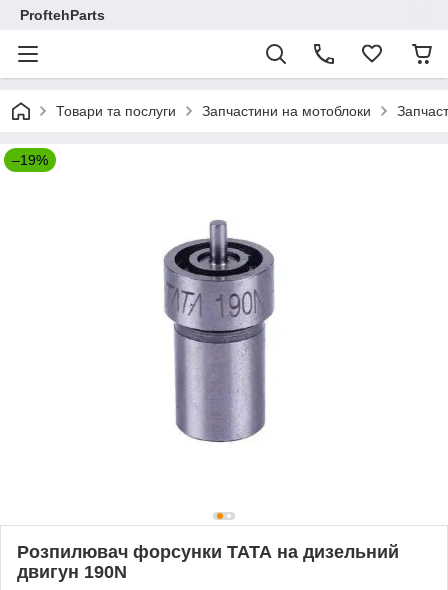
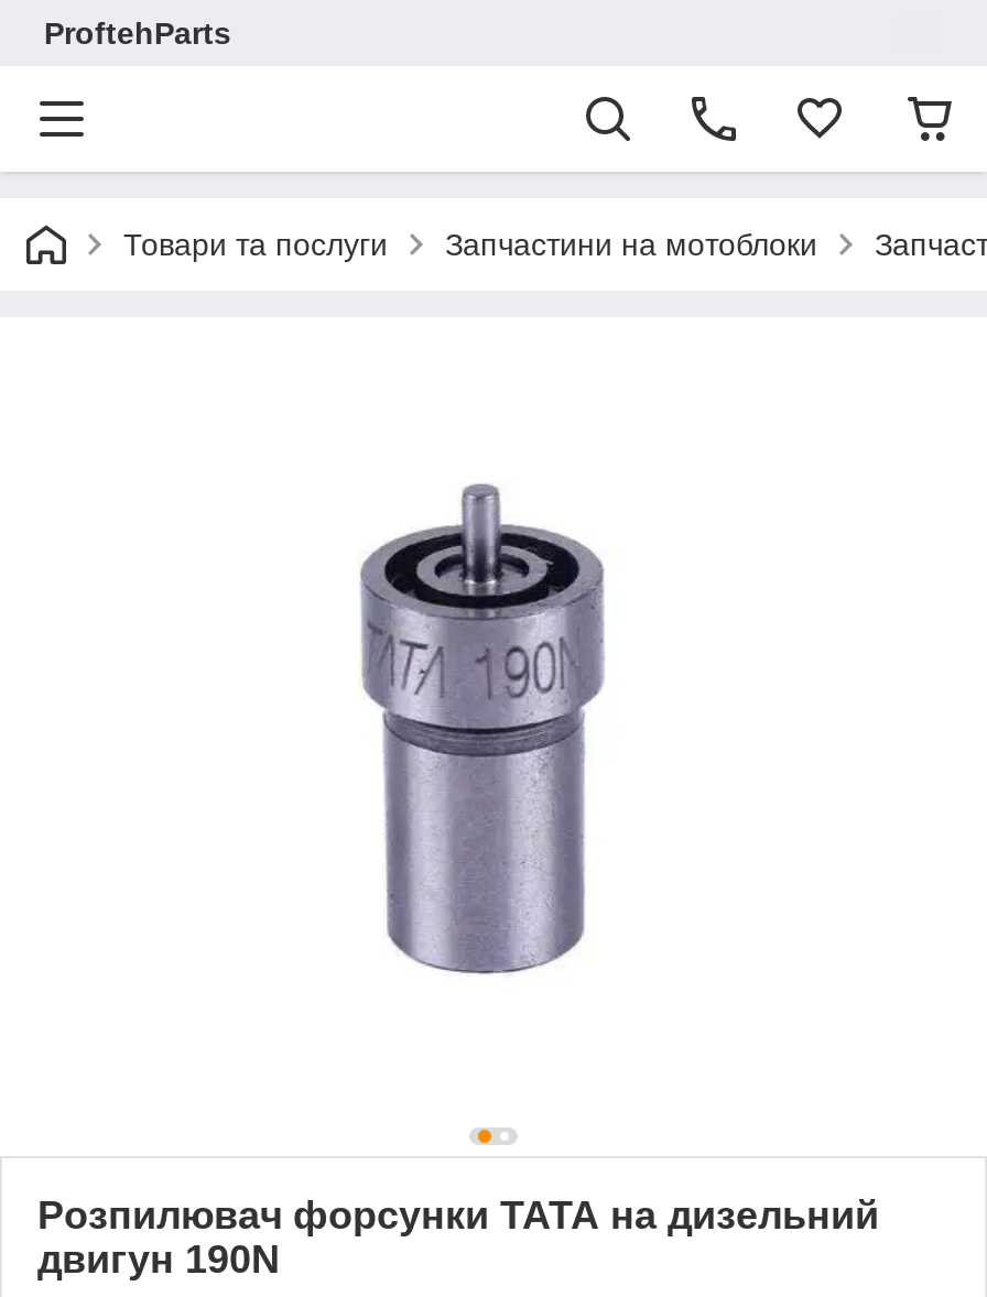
[12,152,48,168] –19% -> none

